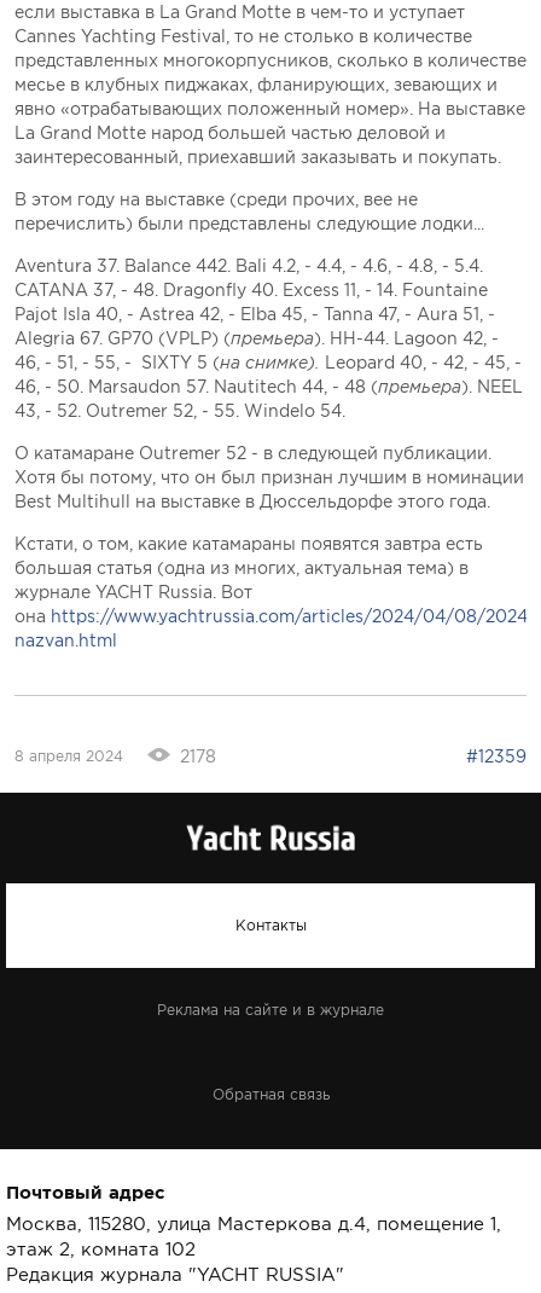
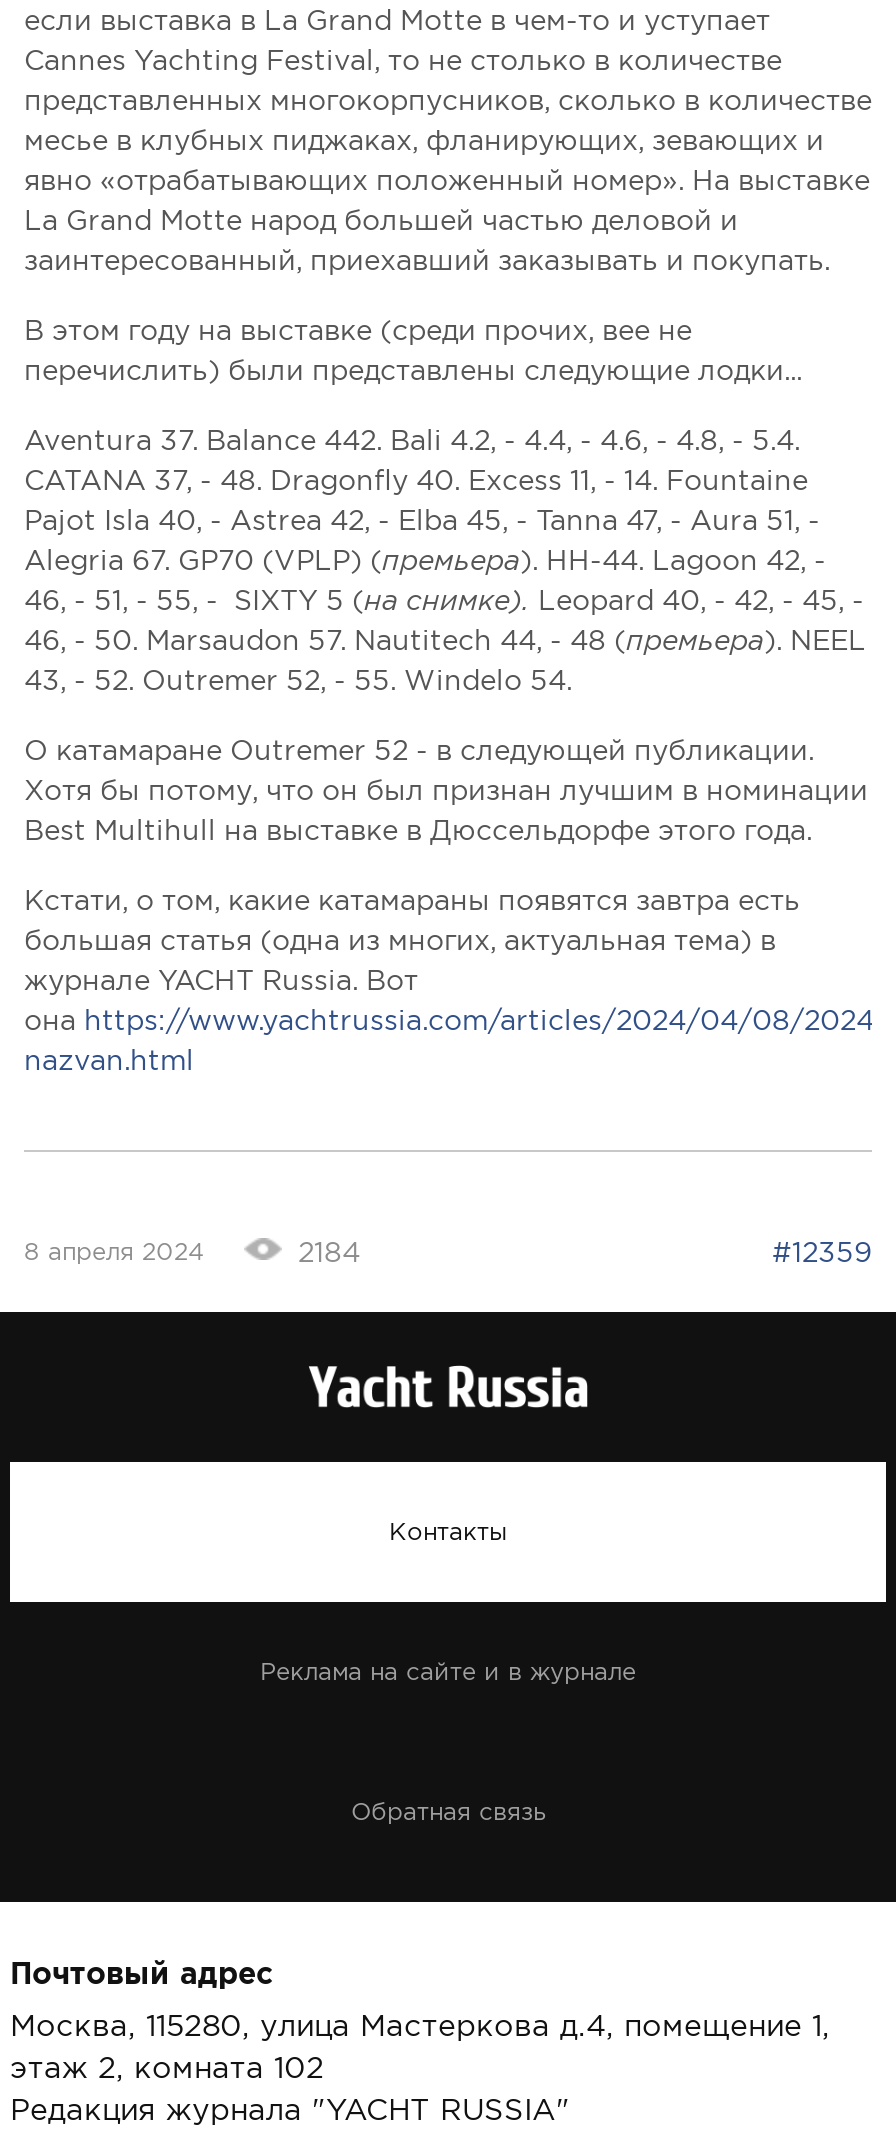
[180,747,216,766] 2178 -> [298,1236,360,1268] 2184

